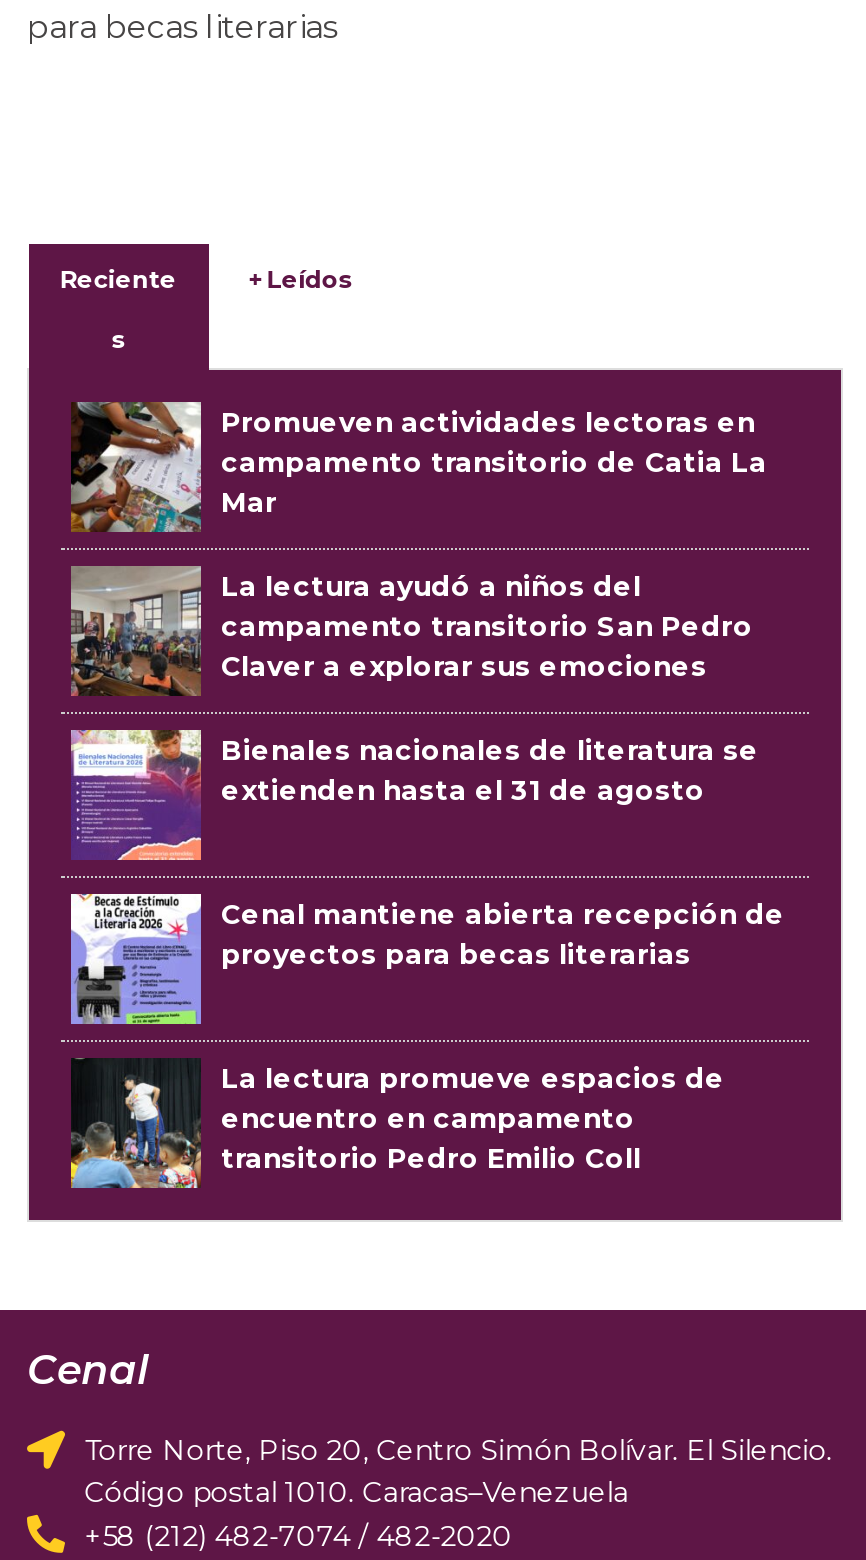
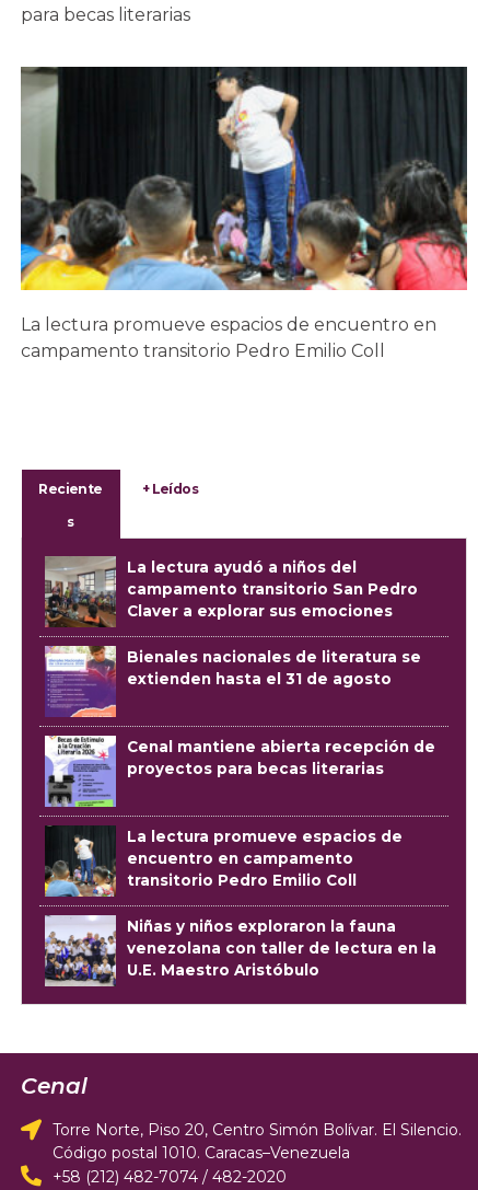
none -> [20,66,468,361] [image] | La lectura promueve espacios de encuentro en | campamento transitorio Pedro Emilio Coll
[69,402,767,534] [image] | Promueven actividades lectoras en | campamento transitorio de Catia La | Mar -> none
none -> [44,915,436,987] [image] | Niñas y niños exploraron la fauna | venezolana con taller de lectura en la | U.E. Maestro Aristóbulo

